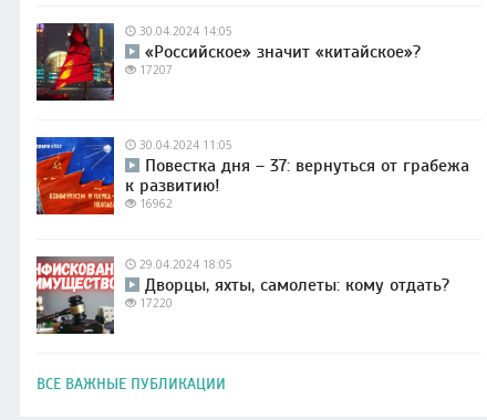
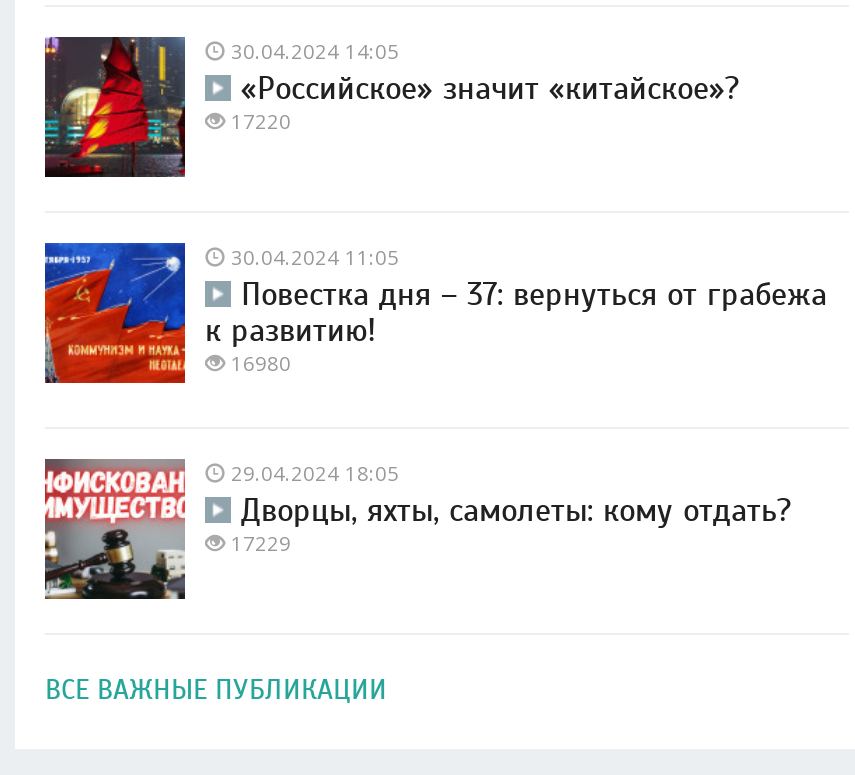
[139,62,173,77] 17207 -> [231,107,291,135] 17220
[139,196,173,211] 16962 -> [231,349,291,377] 16980
[139,295,173,311] 17220 -> [231,529,291,557] 17229

